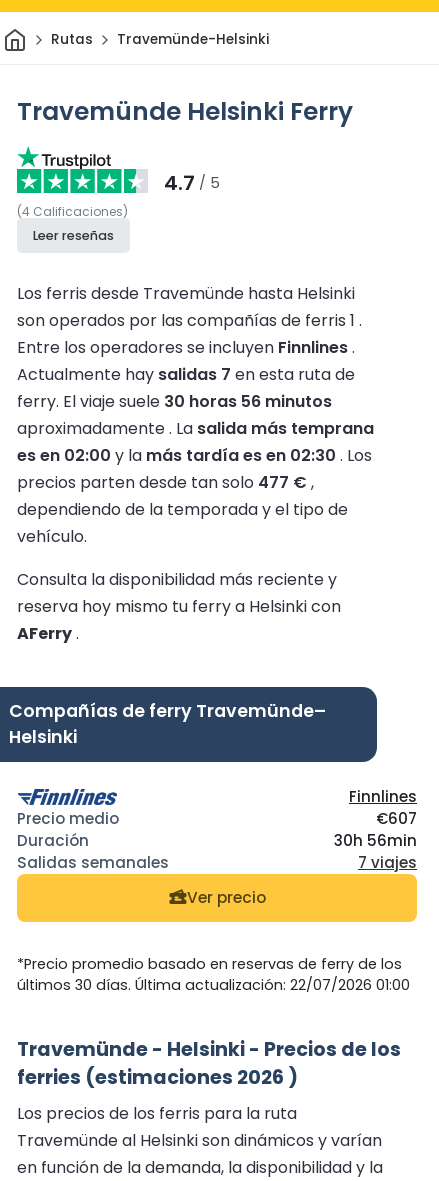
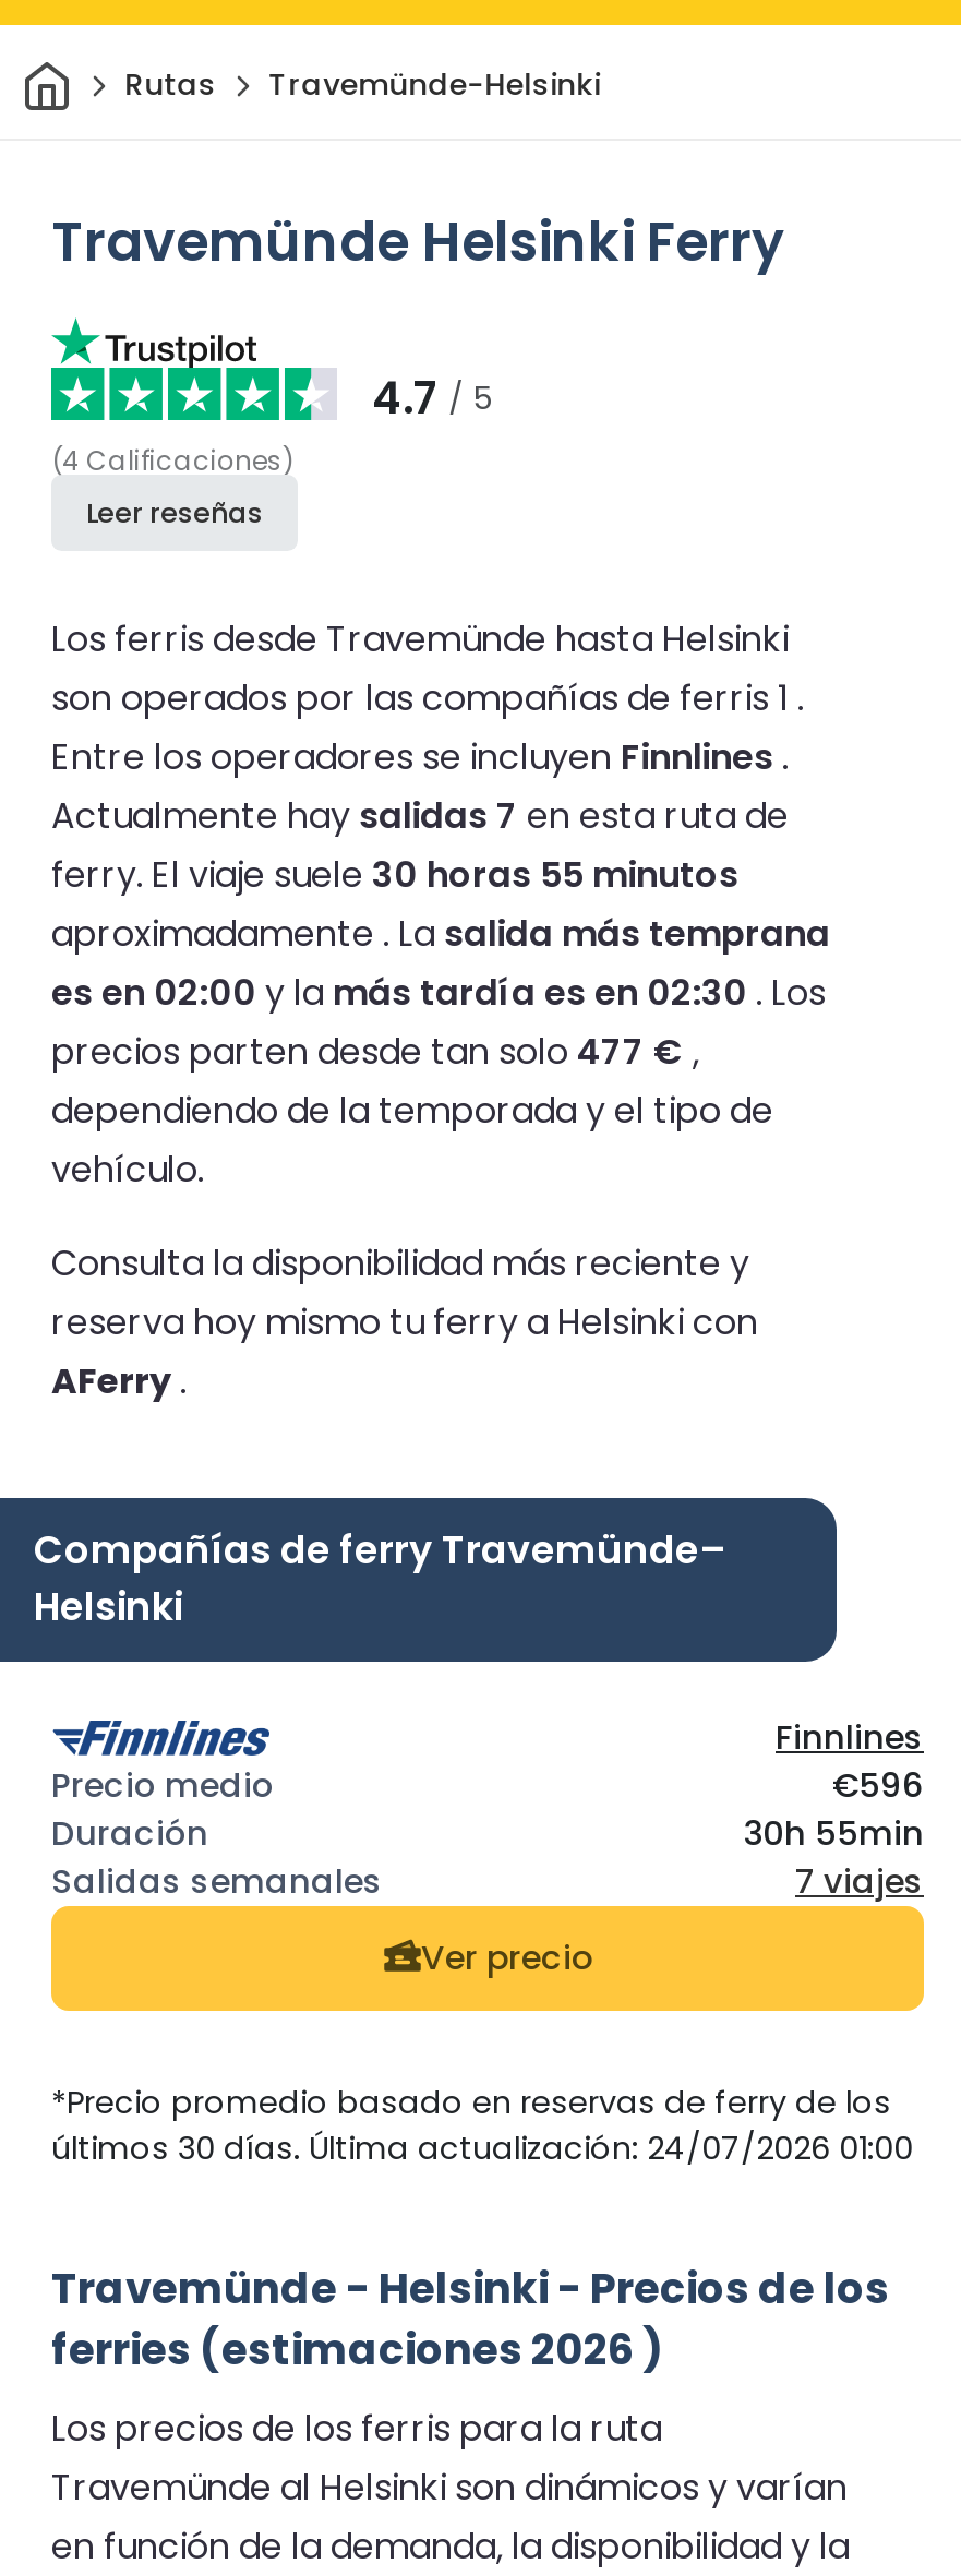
[17,390,332,413] ferry. El viaje suele 30 horas 56 minutos -> [51,849,738,899] ferry. El viaje suele 30 horas 55 minutos
[376,808,417,829] €607 -> [832,1762,924,1808] €596
[334,830,417,851] 30h 56min -> [743,1810,924,1856] 30h 55min
[17,975,410,995] últimos 30 días. Última actualización: 22/07/2026 01:00 -> [51,2126,913,2170] últimos 30 días. Última actualización: 24/07/2026 01:00

